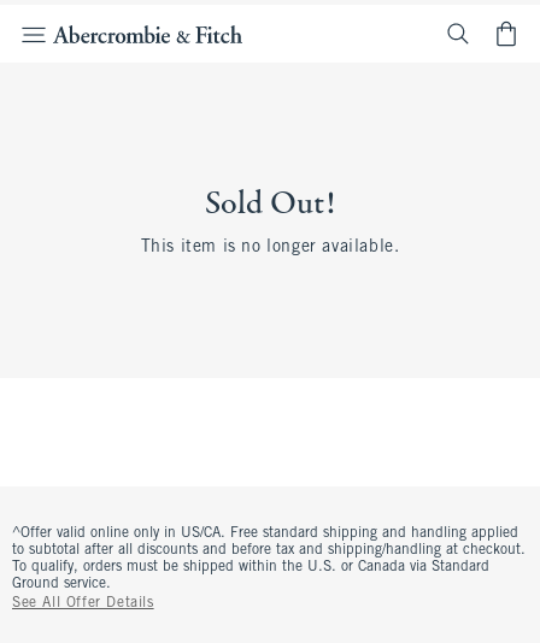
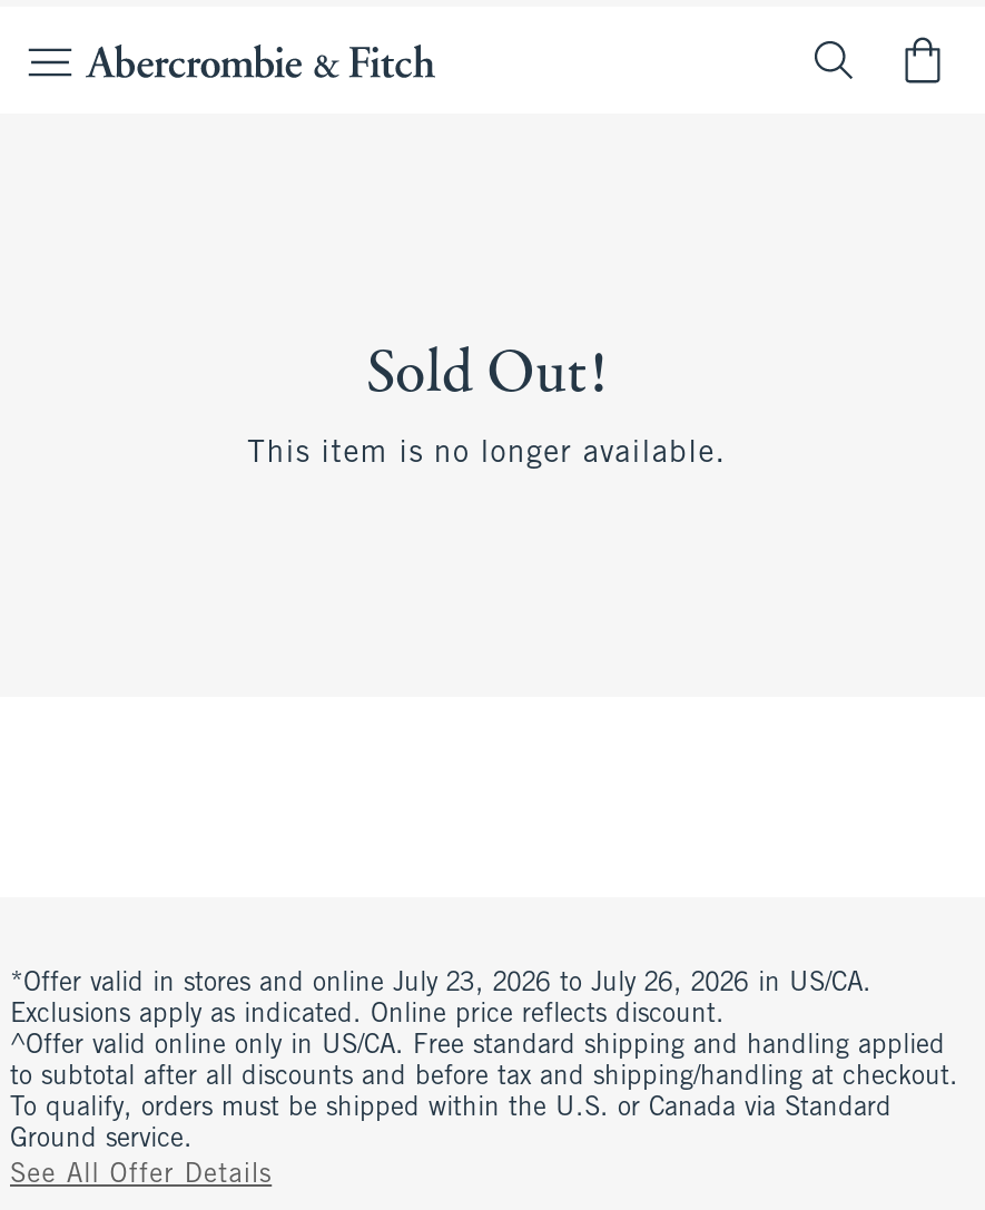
none -> [10,971,871,1029] *Offer valid in stores and online July 23, 2026 to July 26, 2026 in US/CA. | Exclusions apply as indicated. Online price reflects discount.

